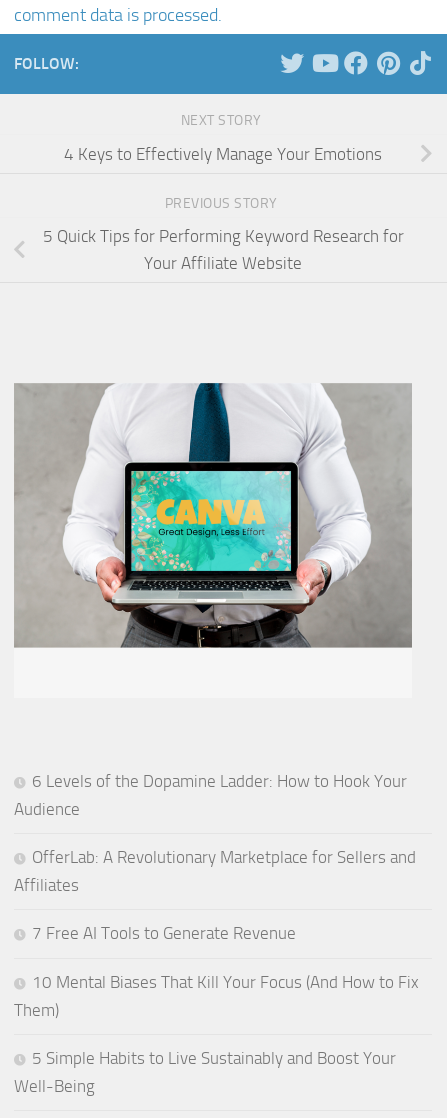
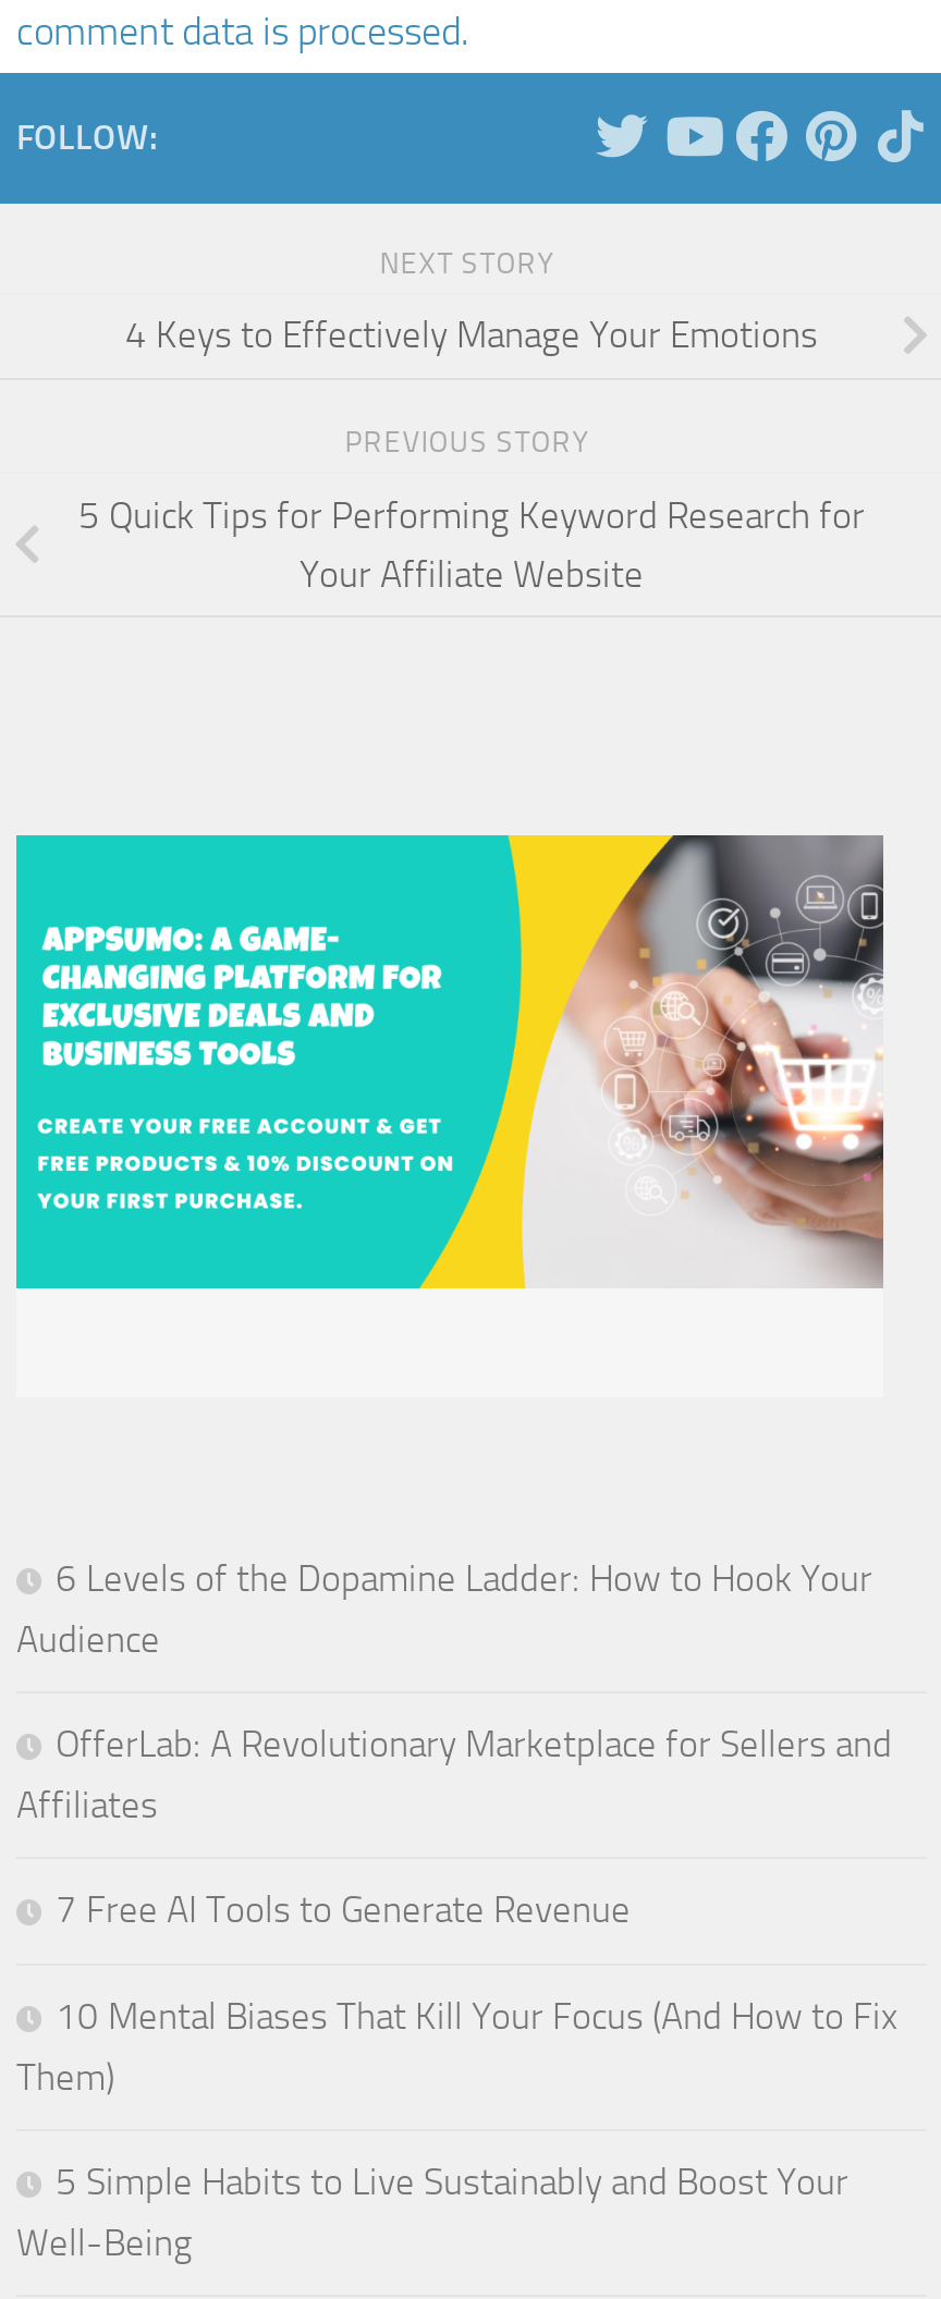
[14,382,412,649] [image] -> [14,832,883,1292] [image]

